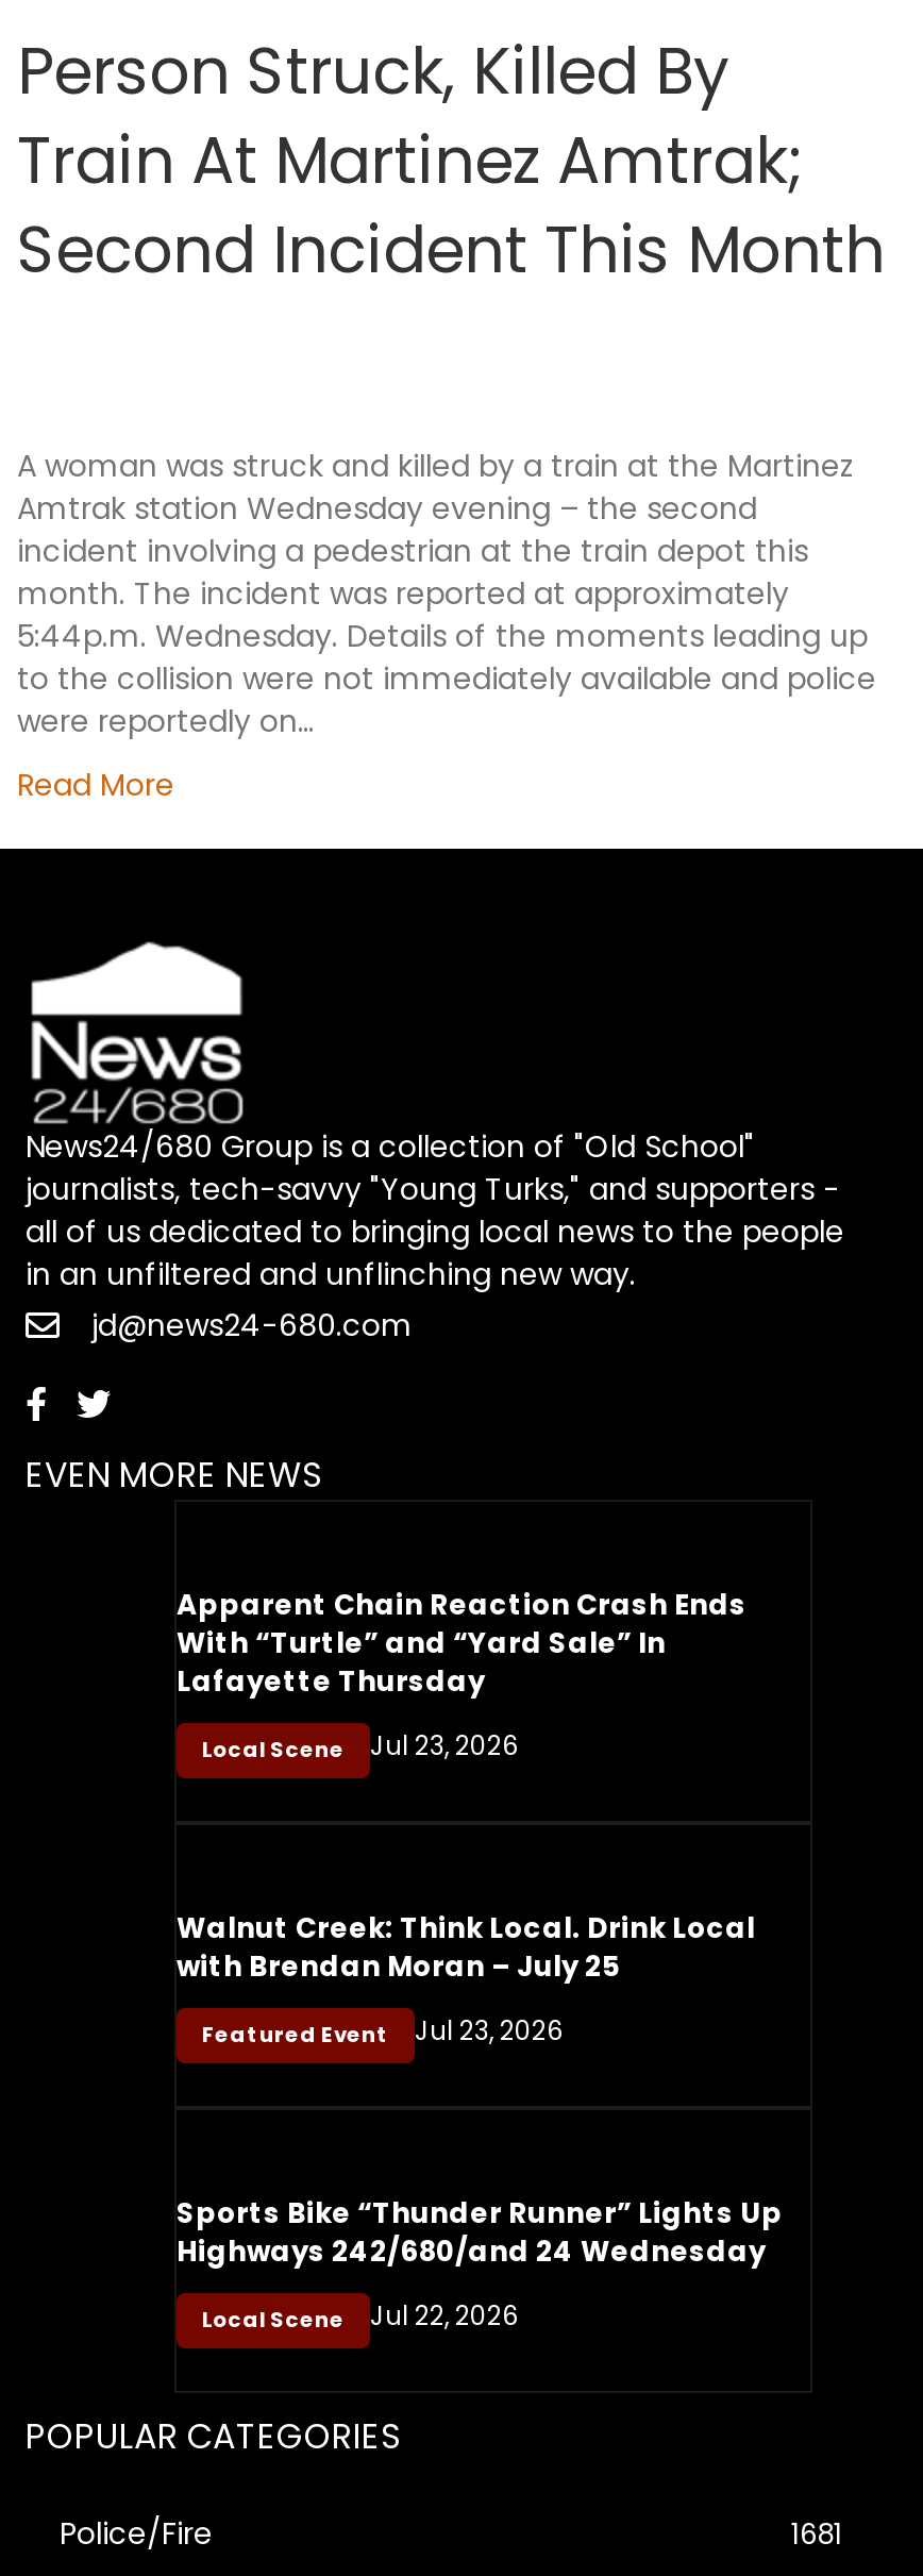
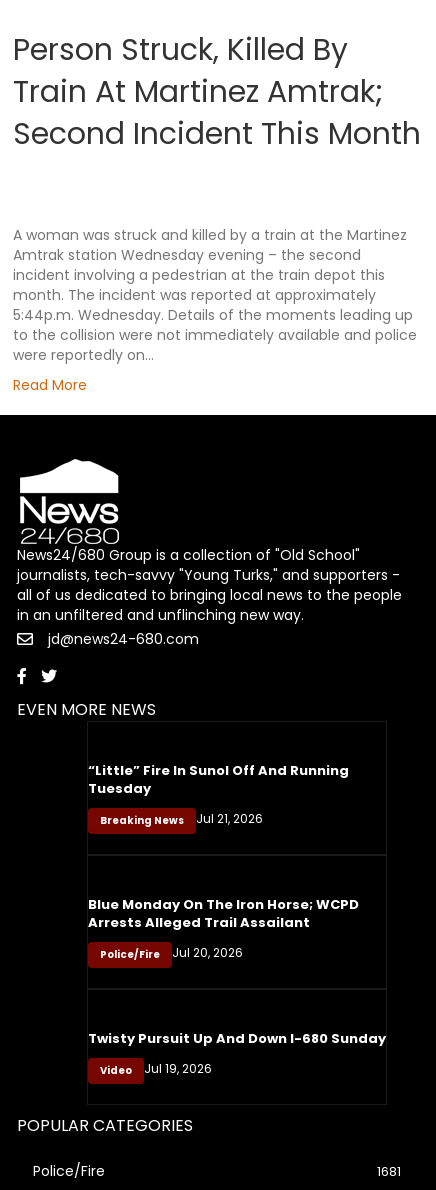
[177,1585,746,1702] Apparent Chain Reaction Crash Ends | With “Turtle” and “Yard Sale” In | Lafayette Thursday -> [88,761,349,798] “Little” Fire In Sunol Off And Running | Tuesday
[202,1727,519,1766] Jul 23, 2026 | Local Scene -> [100,810,263,828] Jul 21, 2026 | Breaking News
[177,1908,755,1987] Walnut Creek: Think Local. Drink Local | with Brendan Moran – July 25 -> [88,895,359,932] Blue Monday On The Iron Horse; WCPD | Arrests Alleged Trail Assailant
[202,2013,564,2051] Jul 23, 2026 | Featured Event -> [100,944,243,962] Jul 20, 2026 | Police/Fire
[177,2193,783,2272] Sports Bike “Thunder Runner” Lights Up | Highways 242/680/and 24 Wednesday -> [88,1029,386,1048] Twisty Pursuit Up And Down I-680 Sunday
[202,2298,519,2336] Jul 22, 2026 | Local Scene -> [100,1060,212,1078] Jul 19, 2026 | Video

